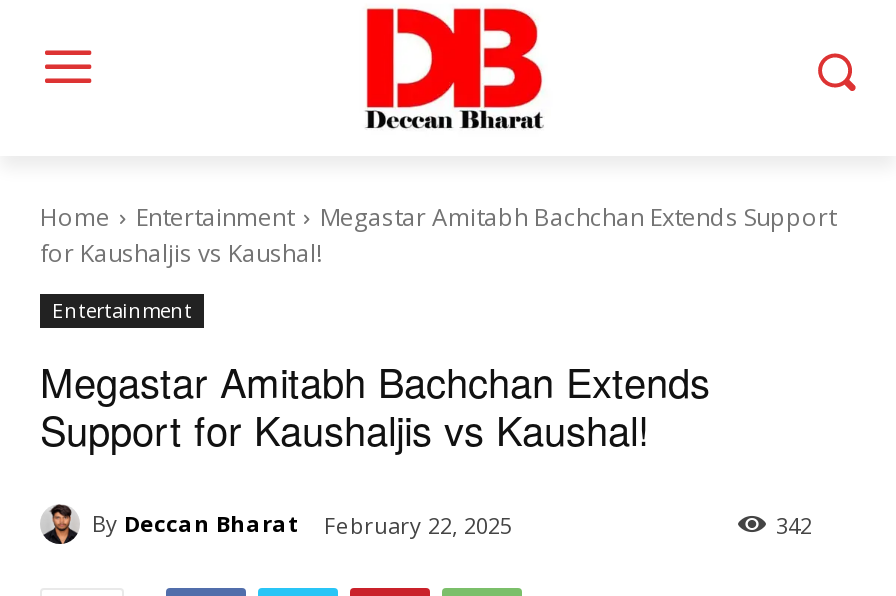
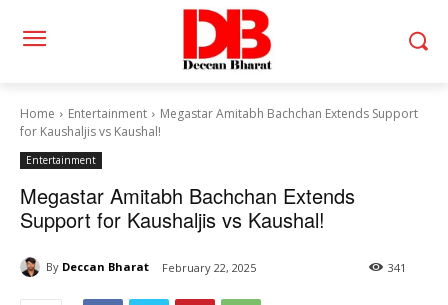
[776,510,812,540] 342 -> [388,260,406,275] 341

